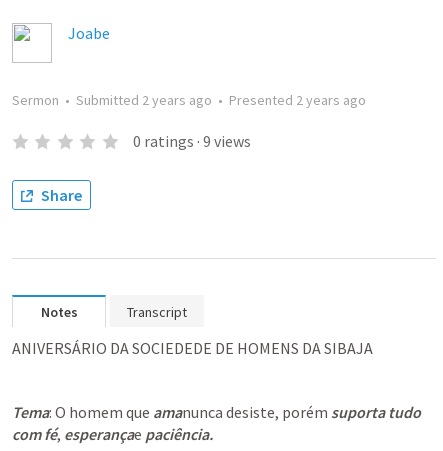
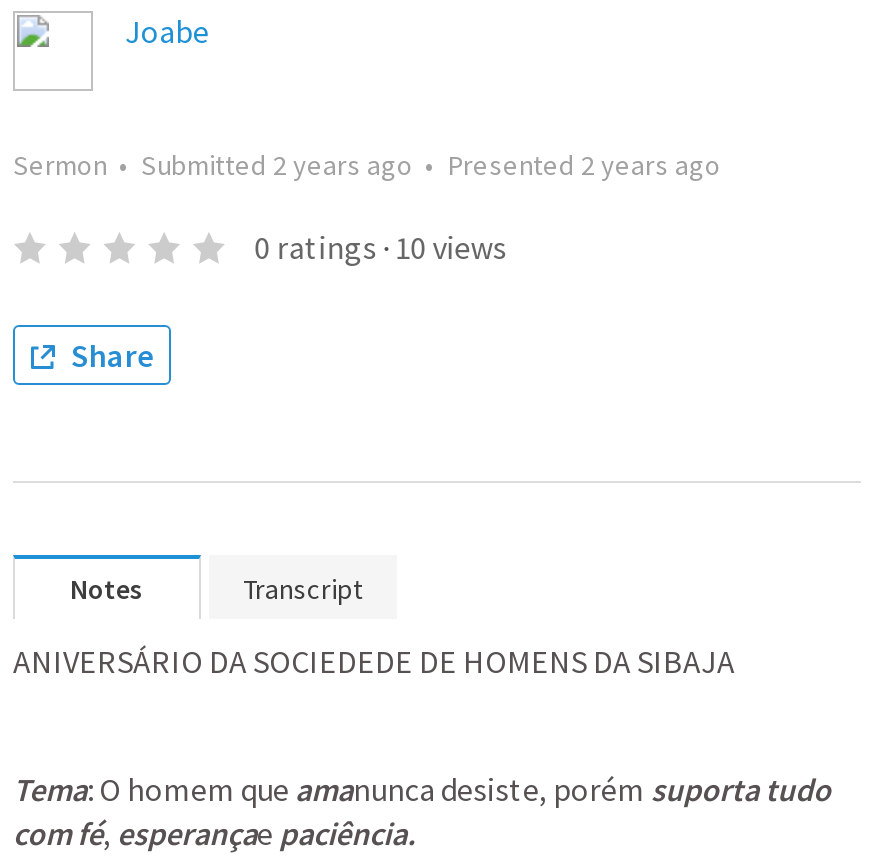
[133,131,251,151] 0 ratings · 9 views -> [254,227,506,267] 0 ratings · 10 views

